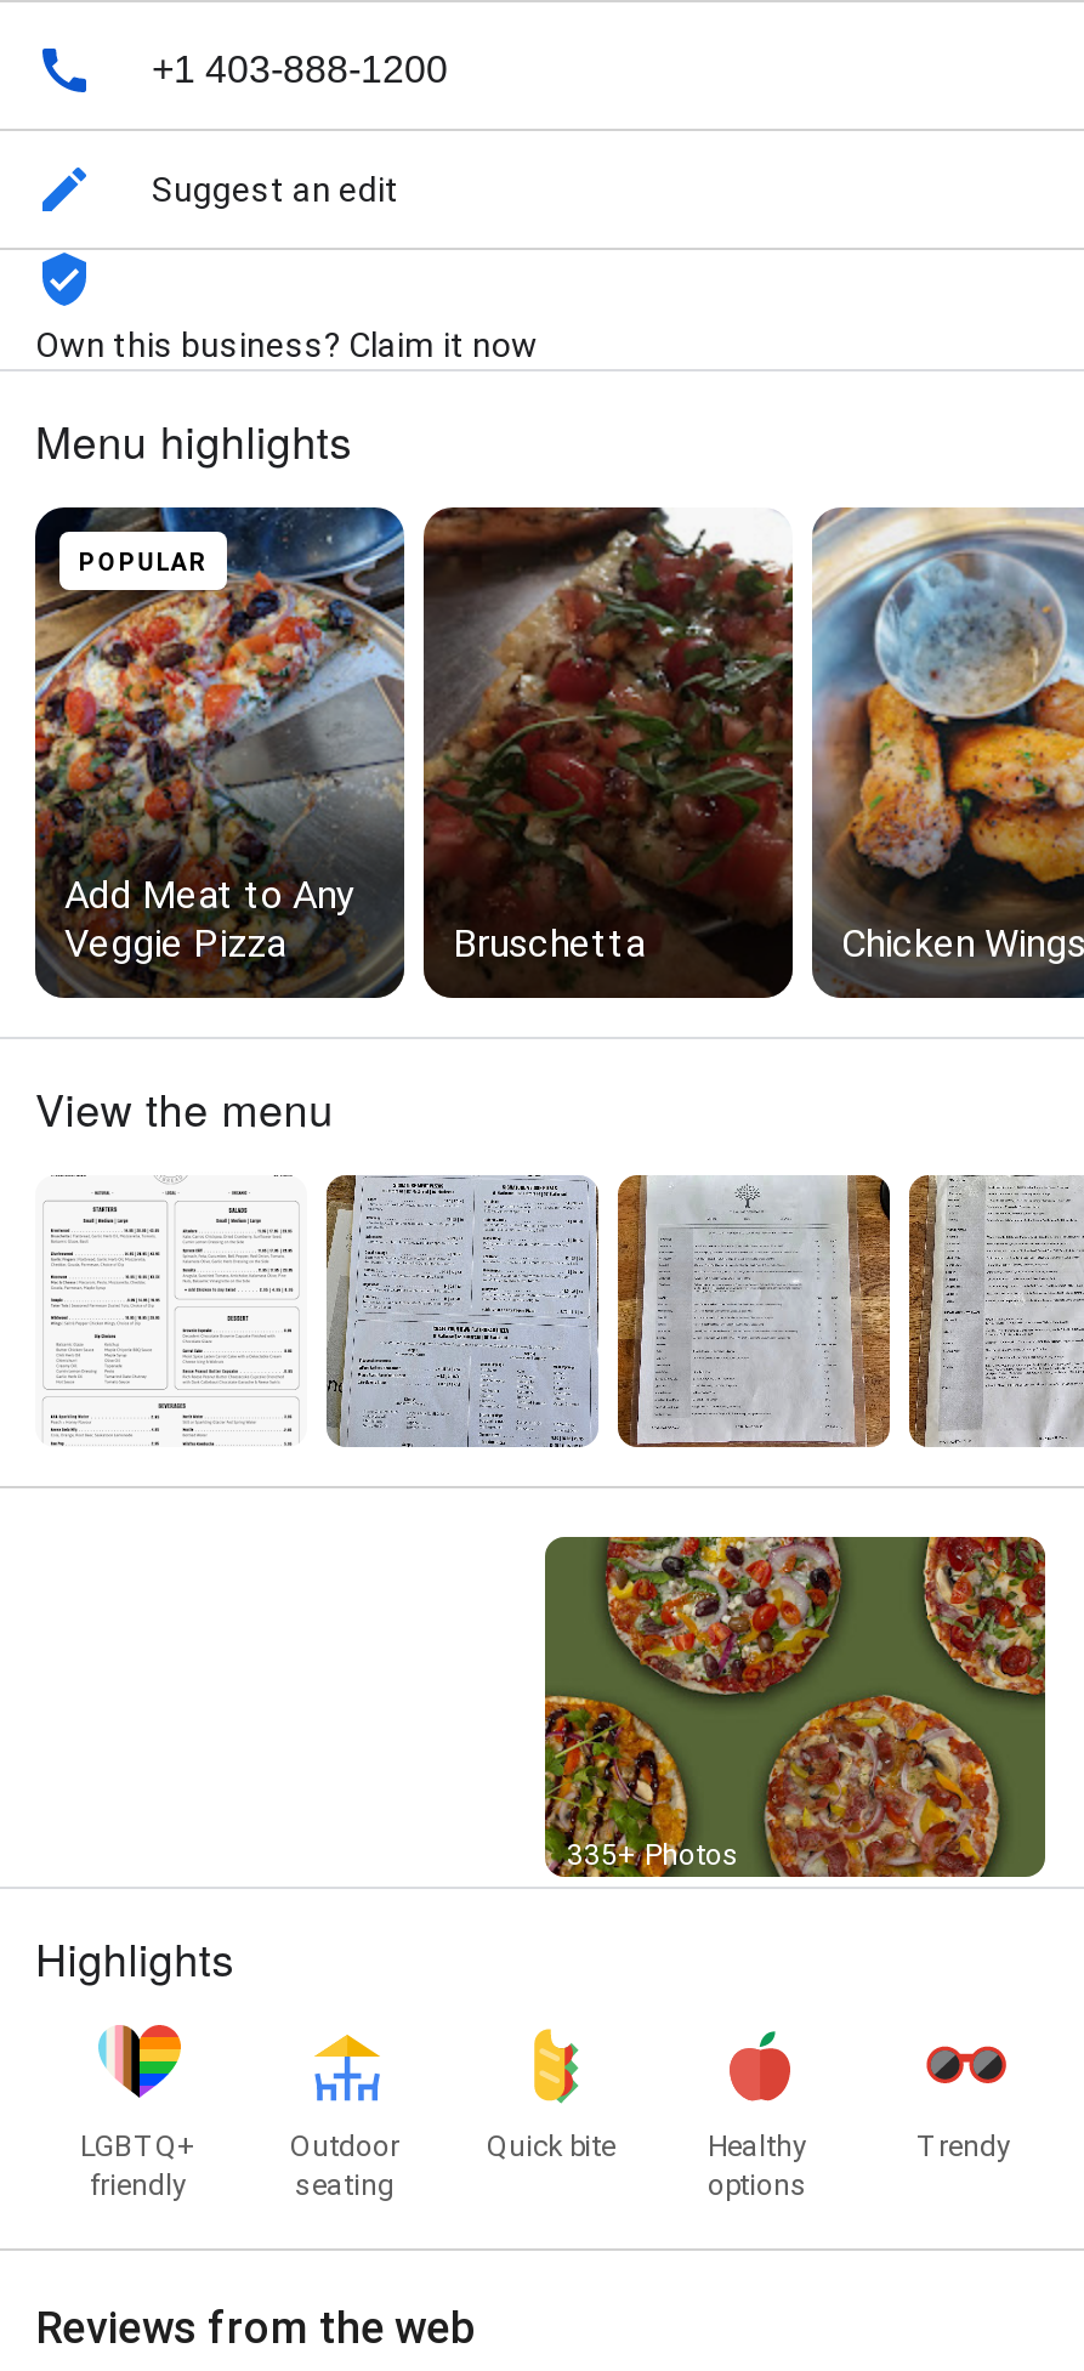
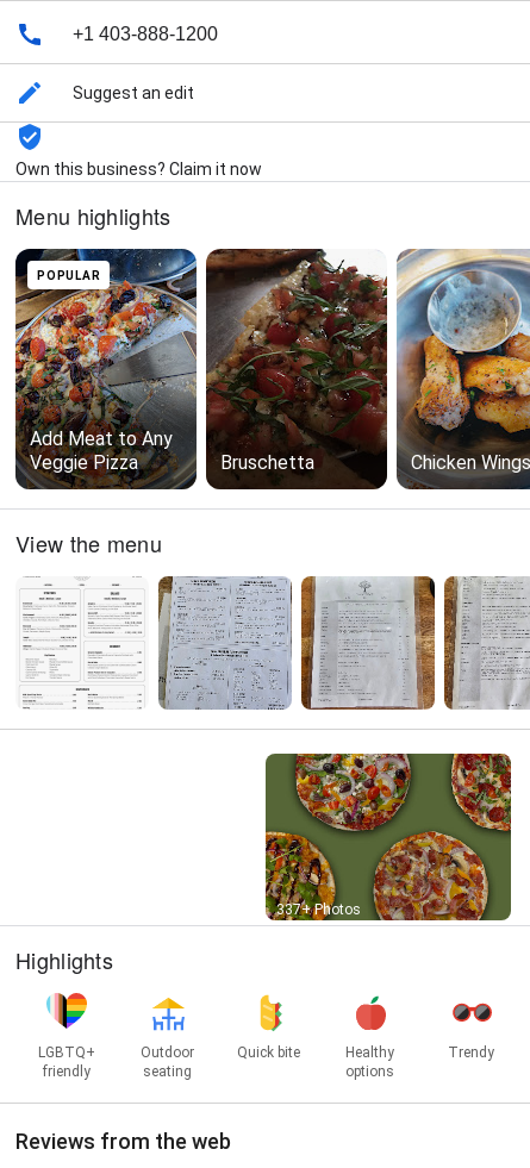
[567,1839,739,1873] 335+ Photos -> [276,902,361,918] 337+ Photos

